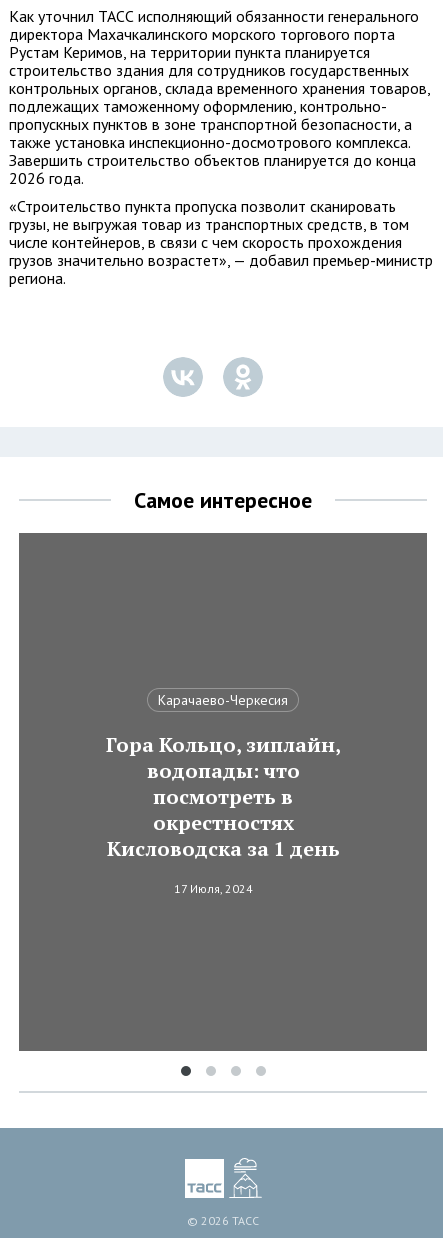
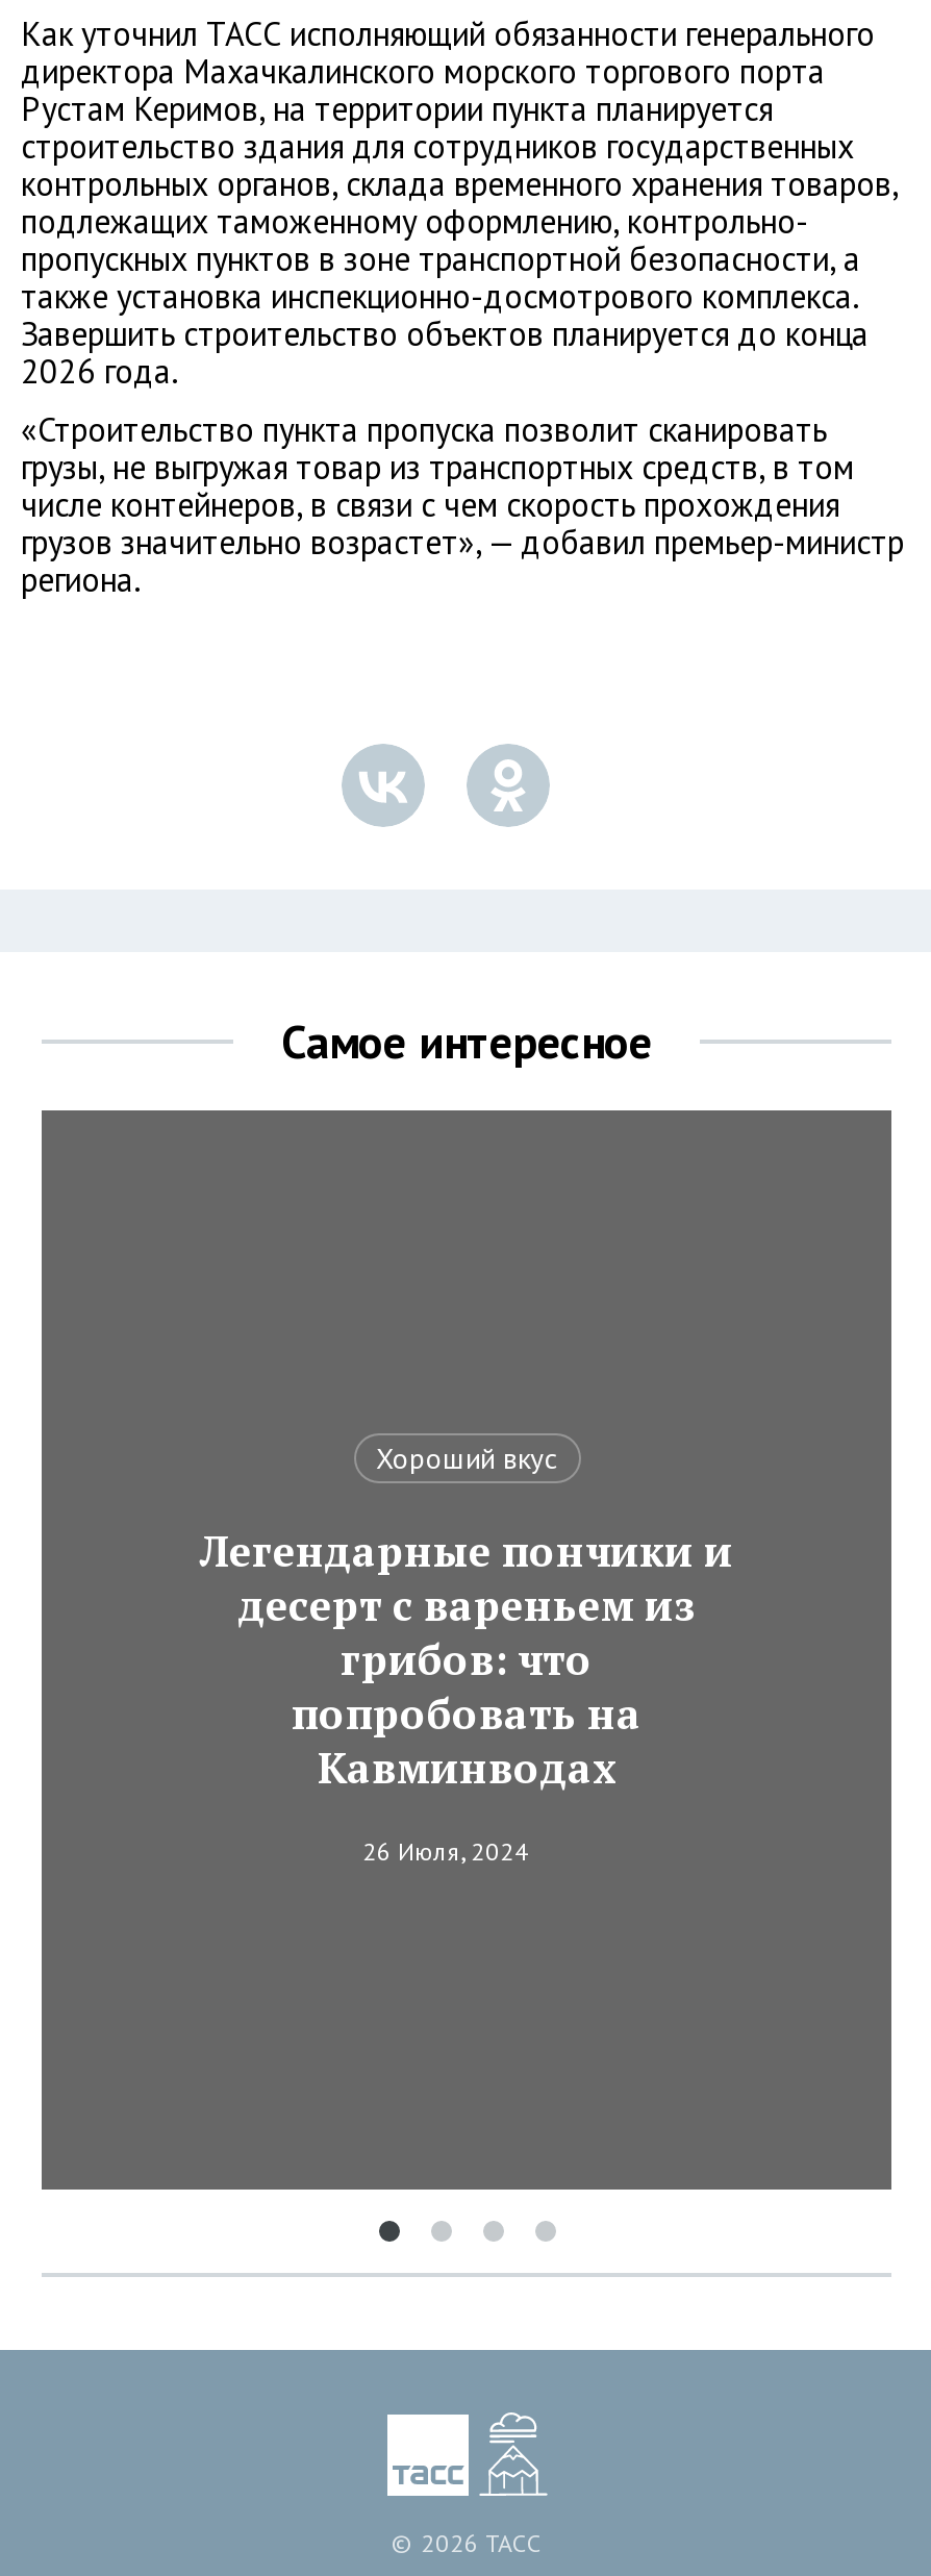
[158,691,288,709] Карачаево-Черкесия -> [376,1440,557,1477] Хороший вкус
[105,731,340,862] Гора Кольцо, зиплайн, | водопады: что | посмотреть в | окрестностях | Кисловодска за 1 день -> [200,1523,733,1796] Легендарные пончики и | десерт с вареньем из | грибов: что | попробовать на | Кавминводах
[173,881,252,896] 17 Июля, 2024 -> [362,1836,529,1867] 26 Июля, 2024

